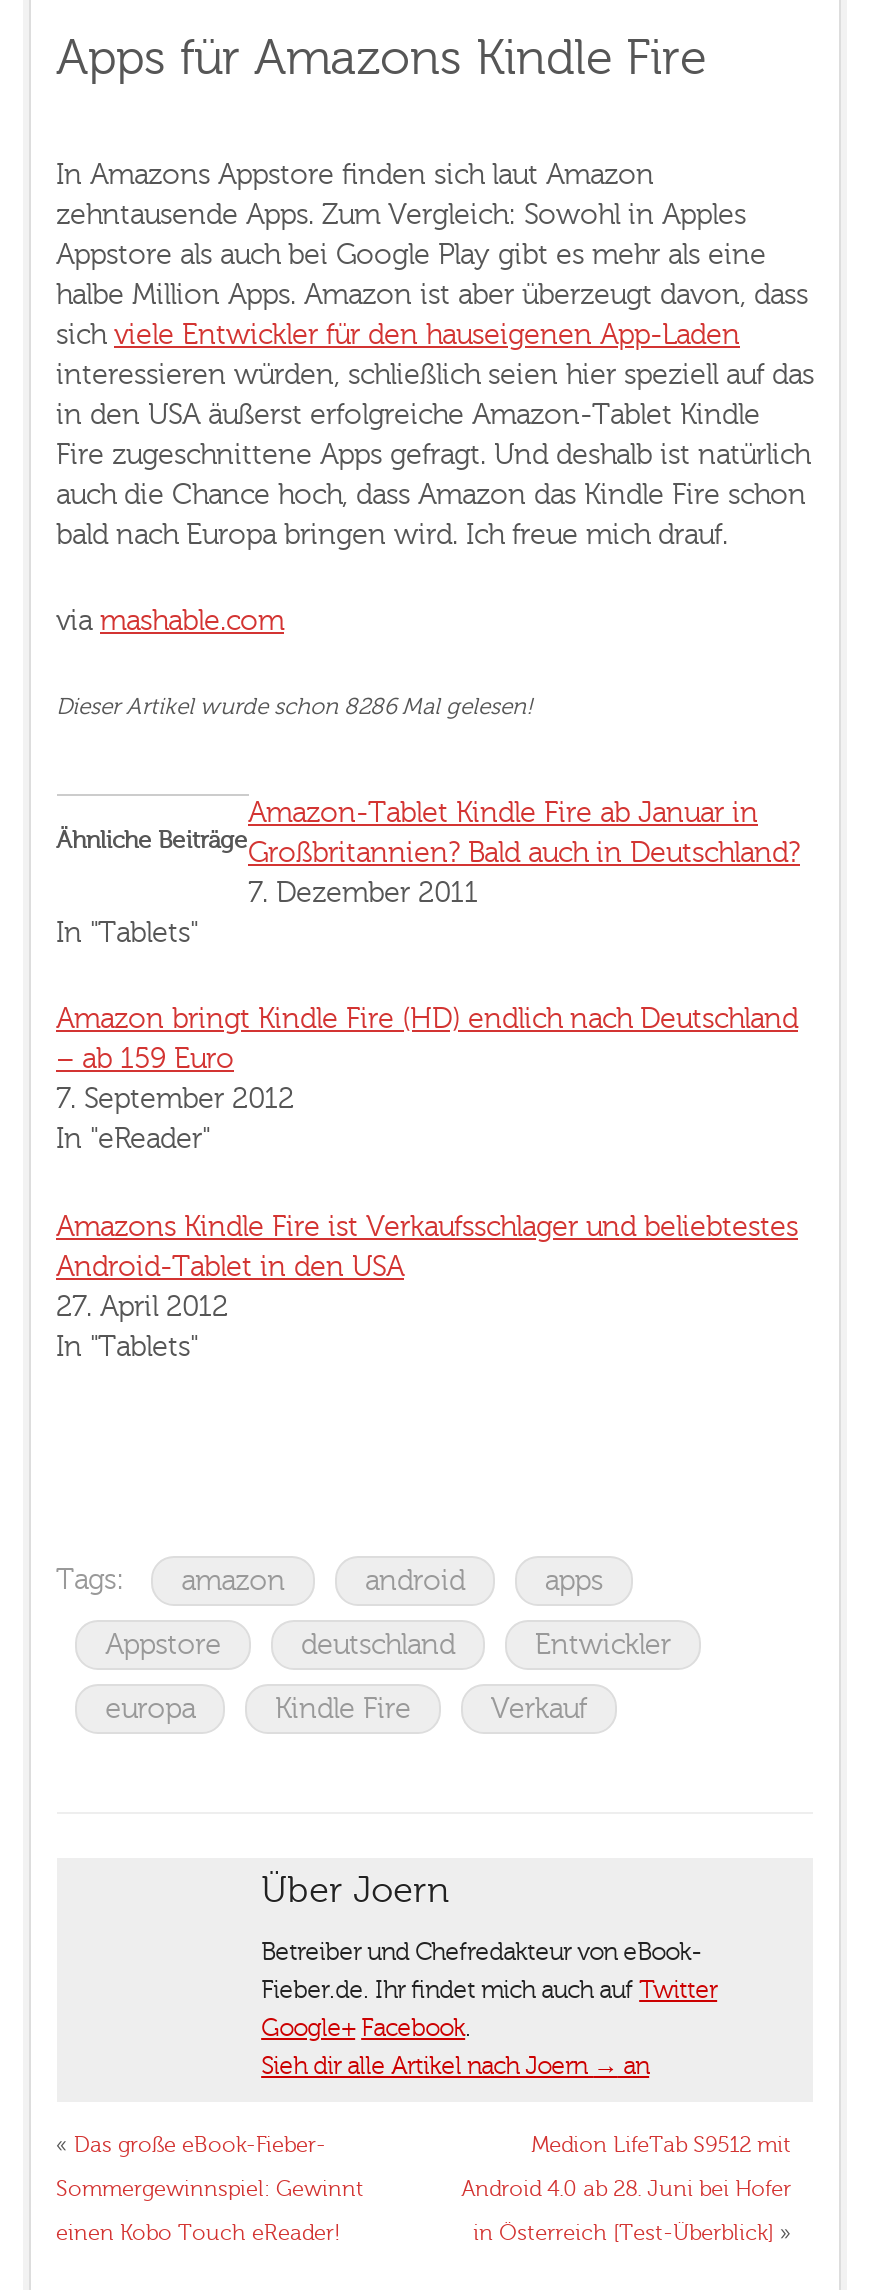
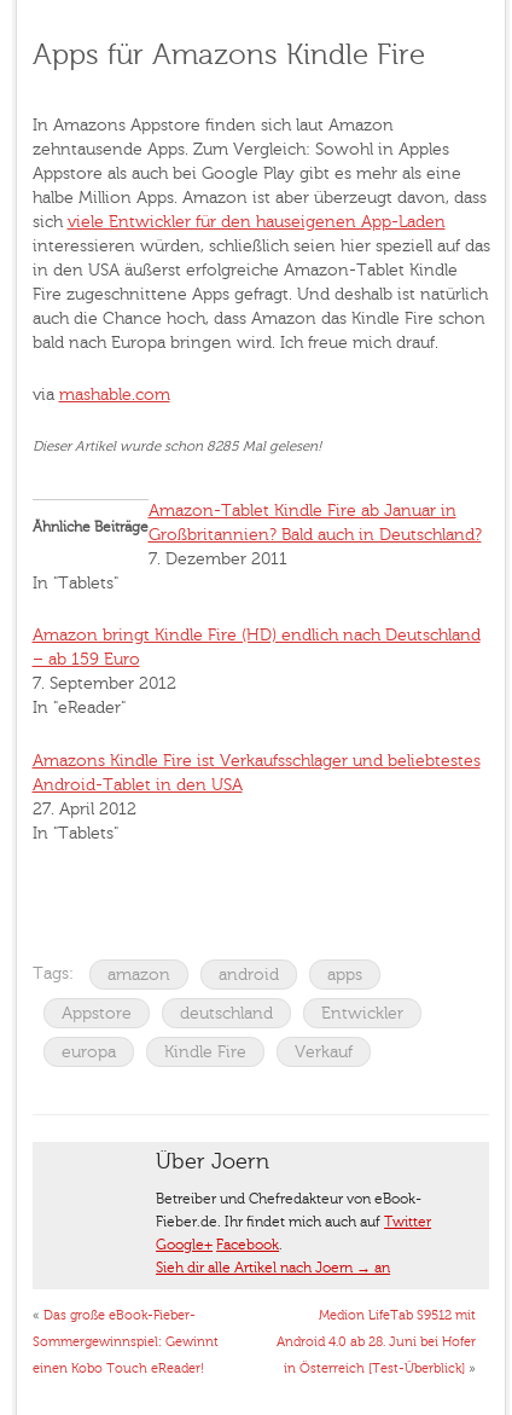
[56,695,532,721] Dieser Artikel wurde schon 8286 Mal gelesen! -> [32,439,321,455] Dieser Artikel wurde schon 8285 Mal gelesen!

